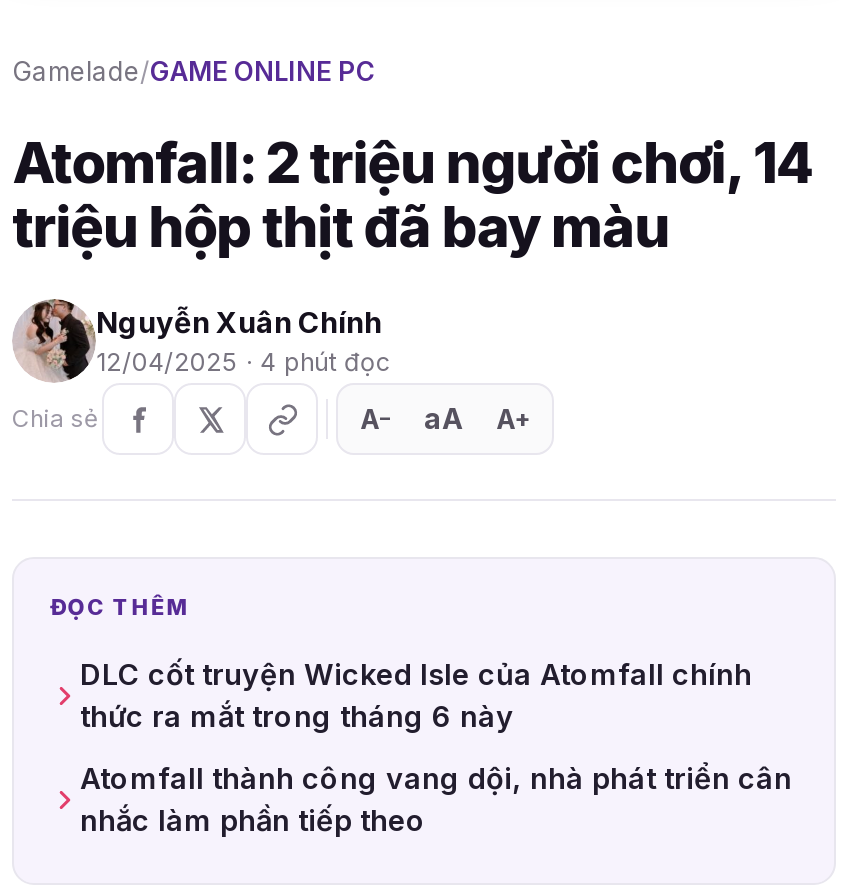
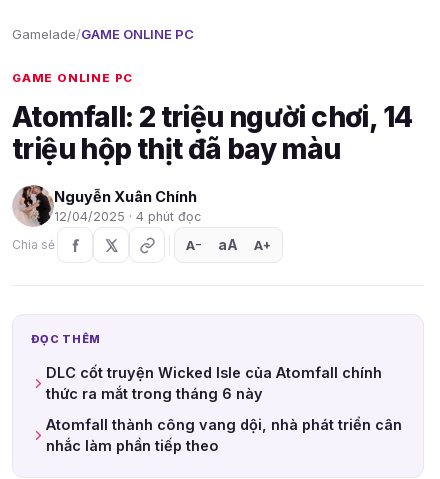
none -> [12,71,133,85] GAME ONLINE PC

